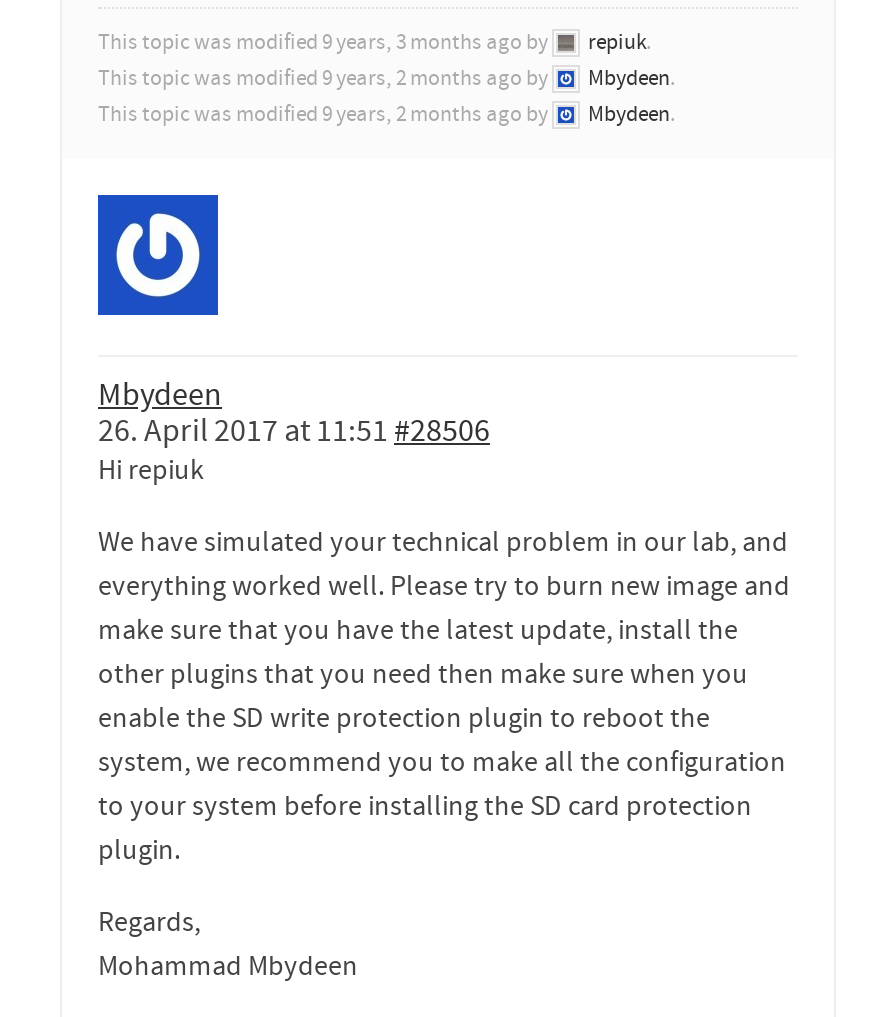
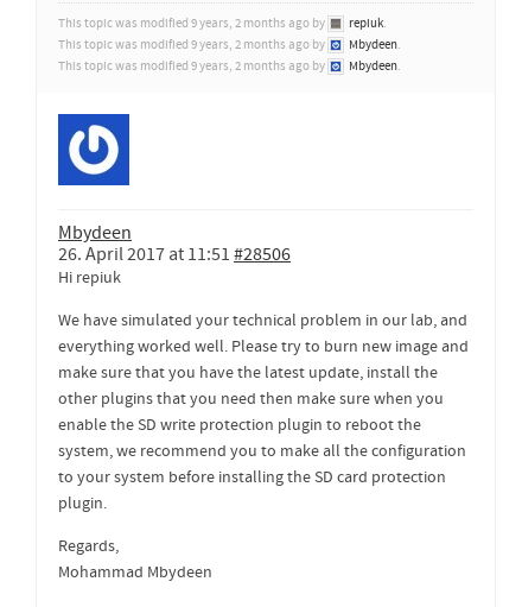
[98,29,552,57] This topic was modified 9 years, 3 months ago by -> [58,15,327,32] This topic was modified 9 years, 2 months ago by

